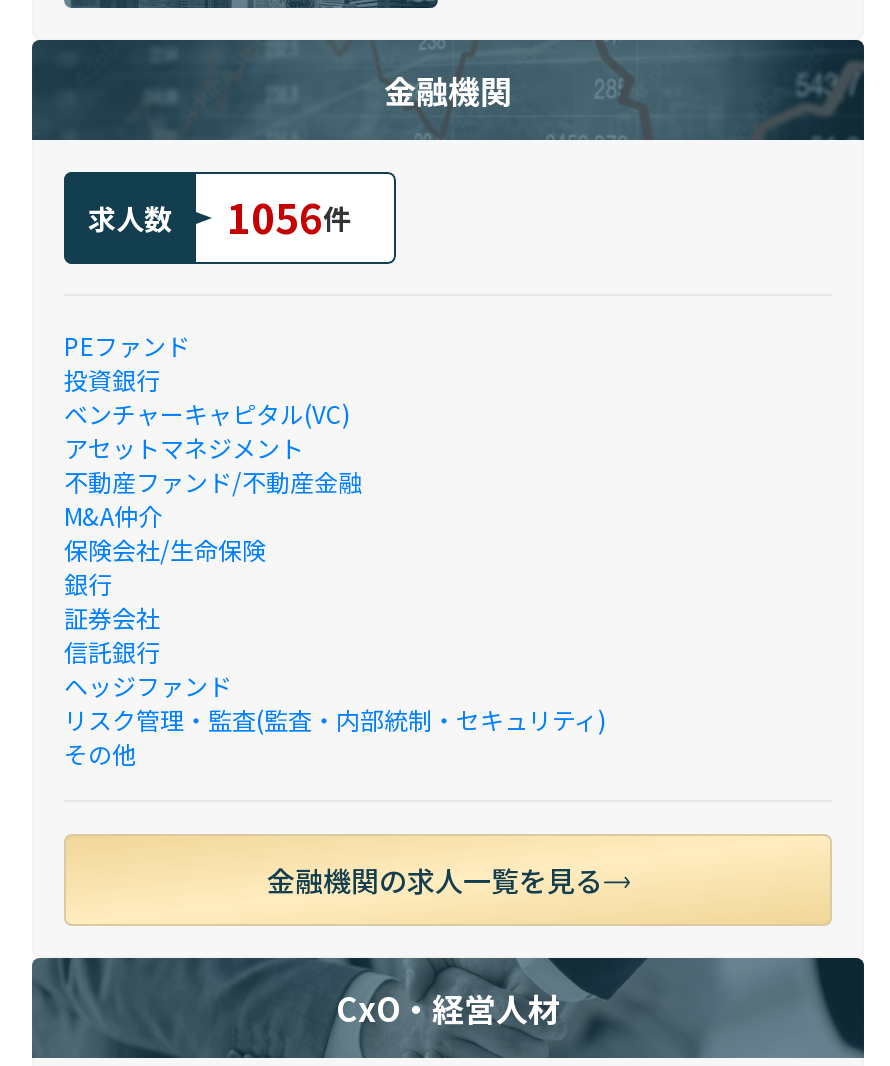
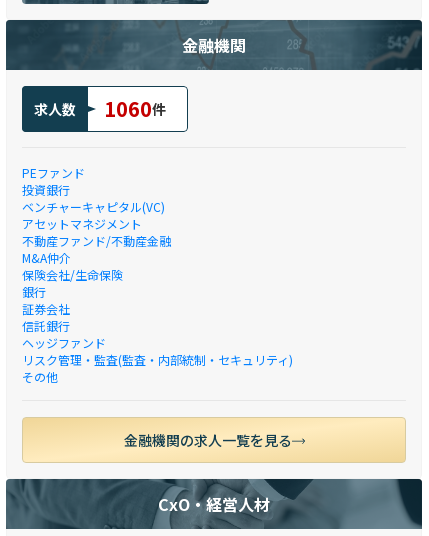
[88,188,351,246] 求人数 1056件 -> [34,94,165,123] 求人数 1060件

